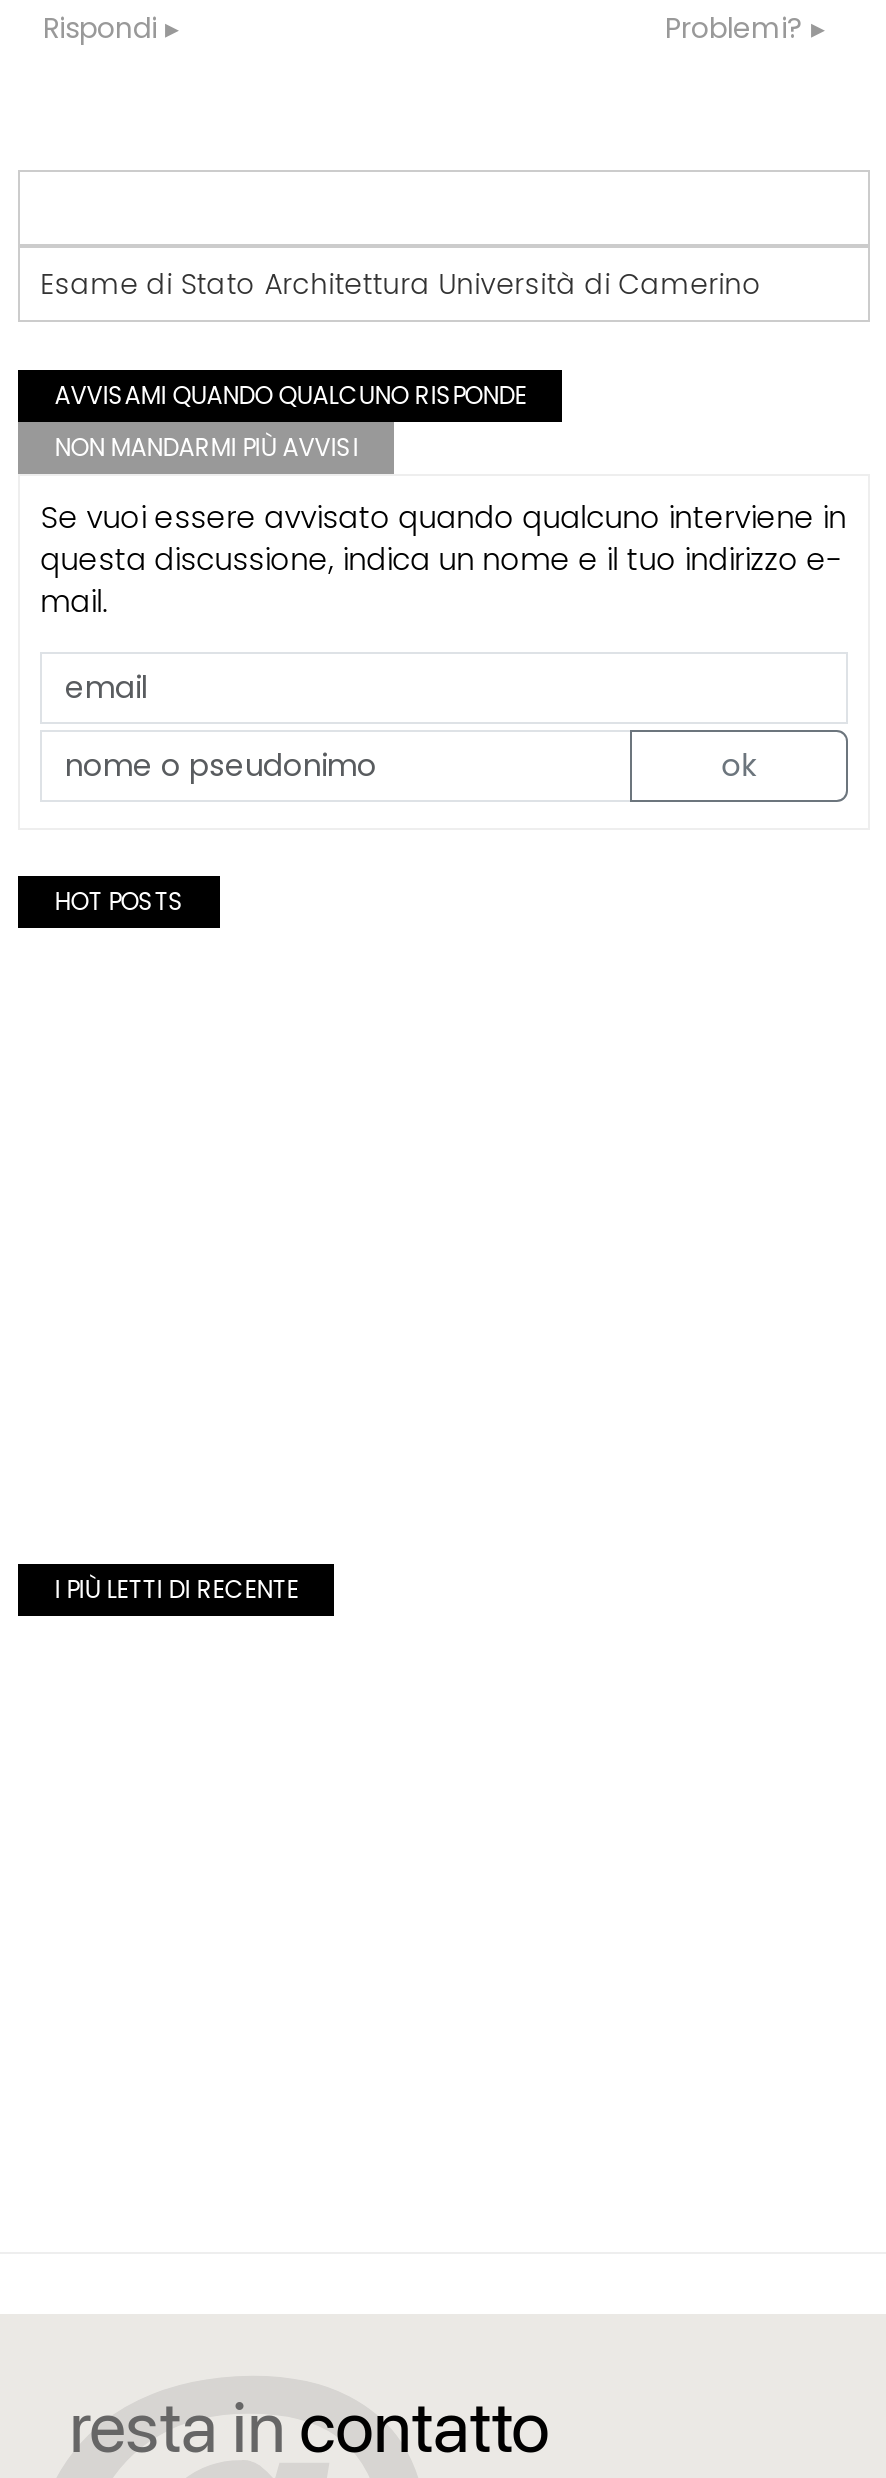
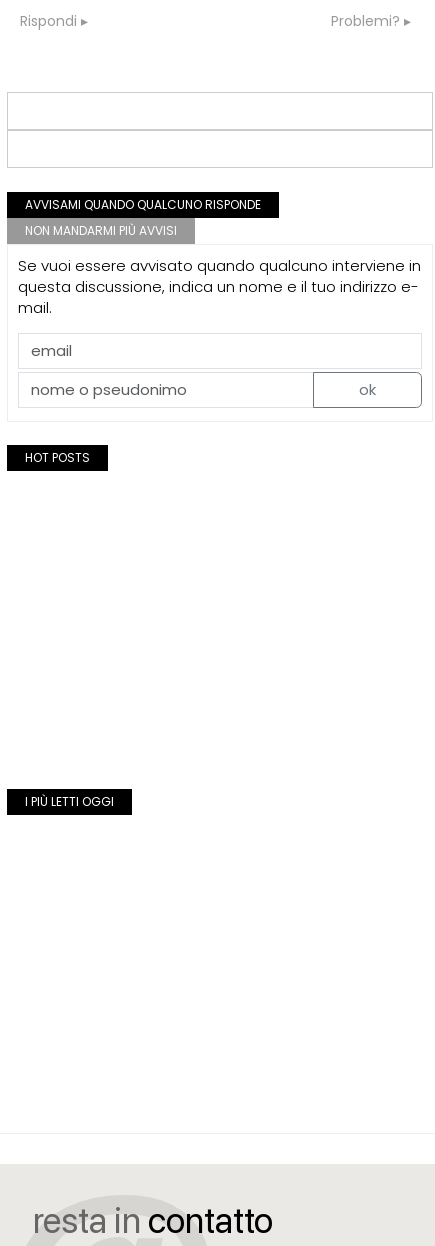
[40,263,762,303] Esame di Stato Architettura Università di Camerino -> none
[54,1572,298,1606] I PIÙ LETTI DI RECENTE -> [25,793,114,810] I PIÙ LETTI OGGI

